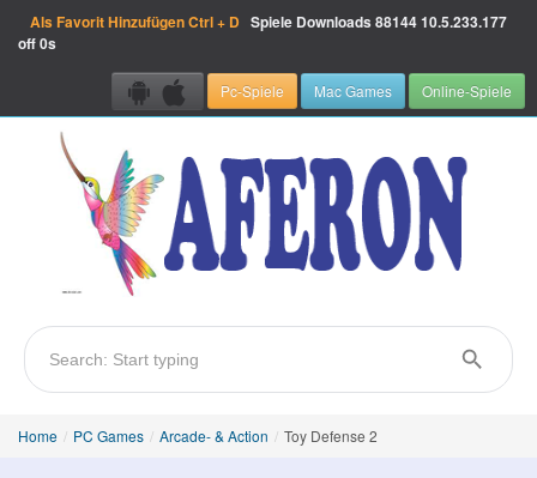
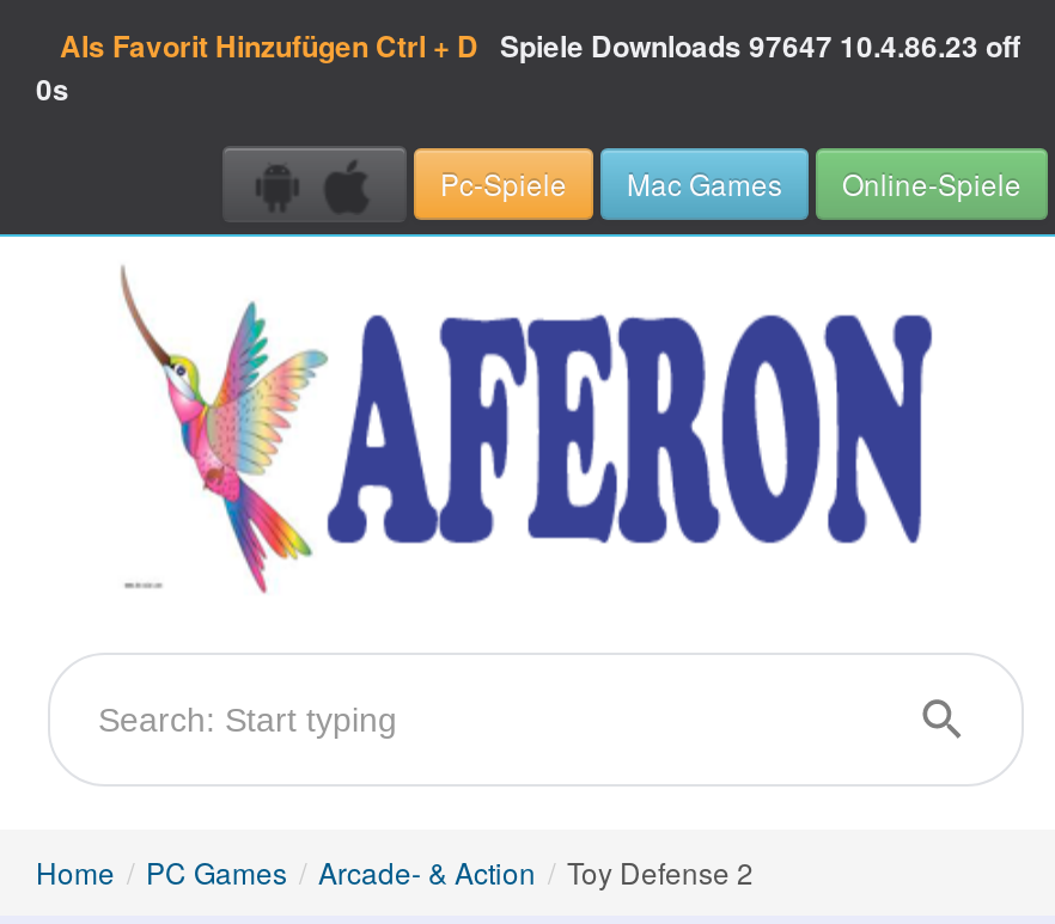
[18,11,507,54] Als Favorit Hinzufügen Ctrl + D Spiele Downloads 88144 10.5.233.177 | off 0s -> [36,24,1022,110] Als Favorit Hinzufügen Ctrl + D Spiele Downloads 97647 10.4.86.23 off | 0s

